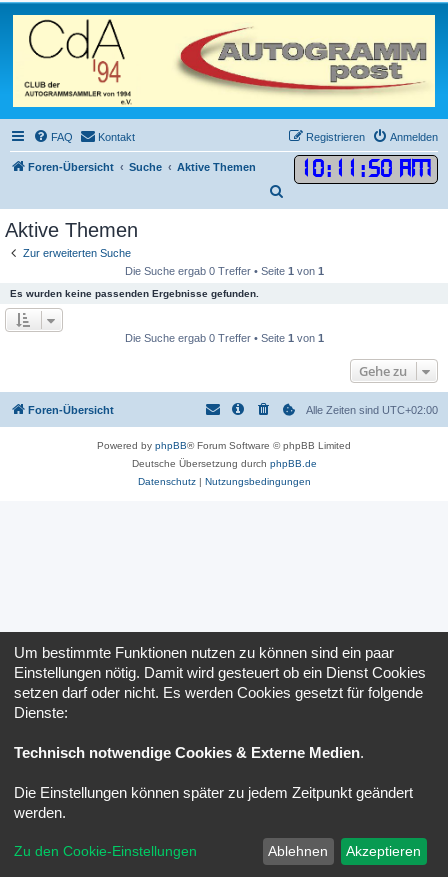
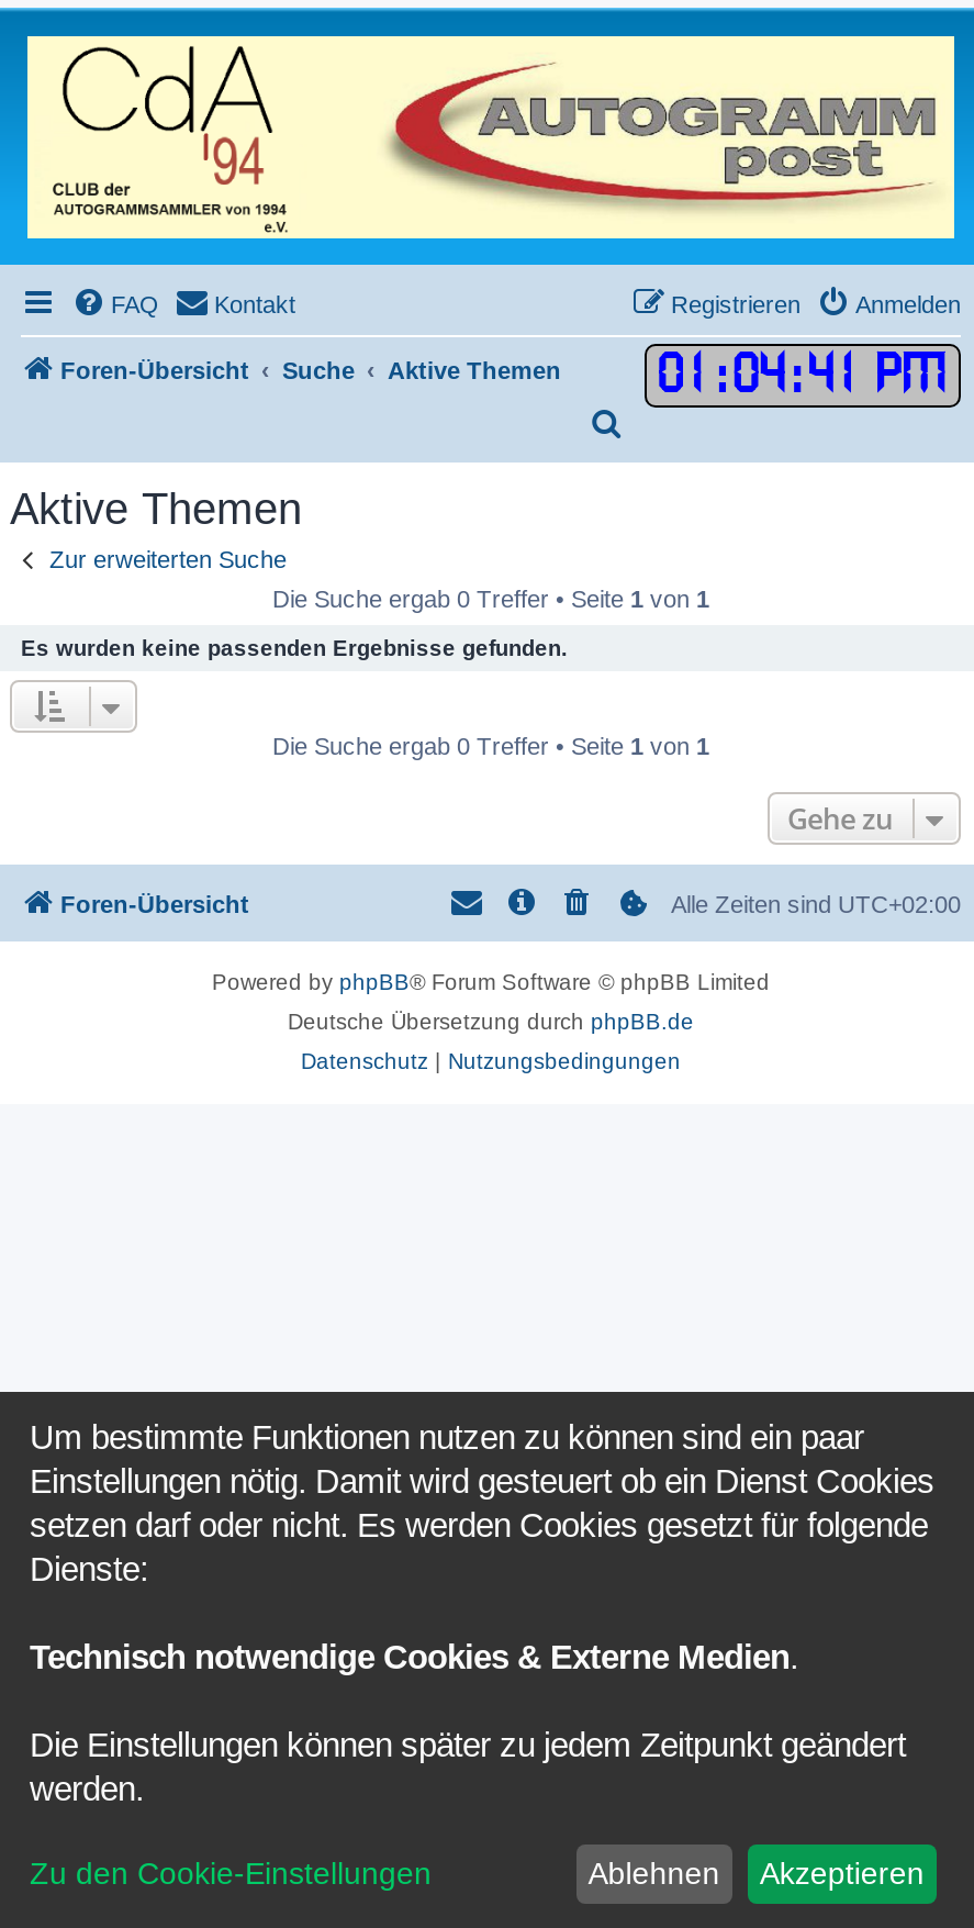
[300,153,431,182] 10 : 11 : 50 AM -> [657,339,945,403] 01 : 04 : 41 PM

